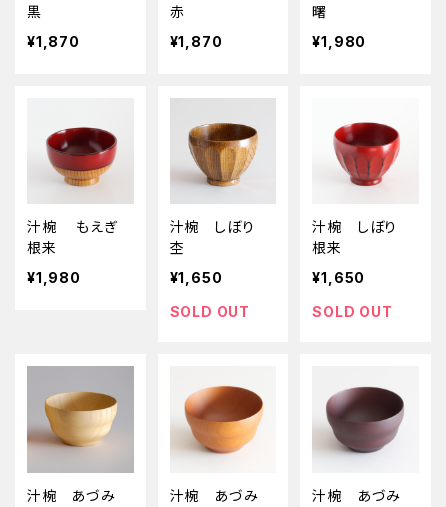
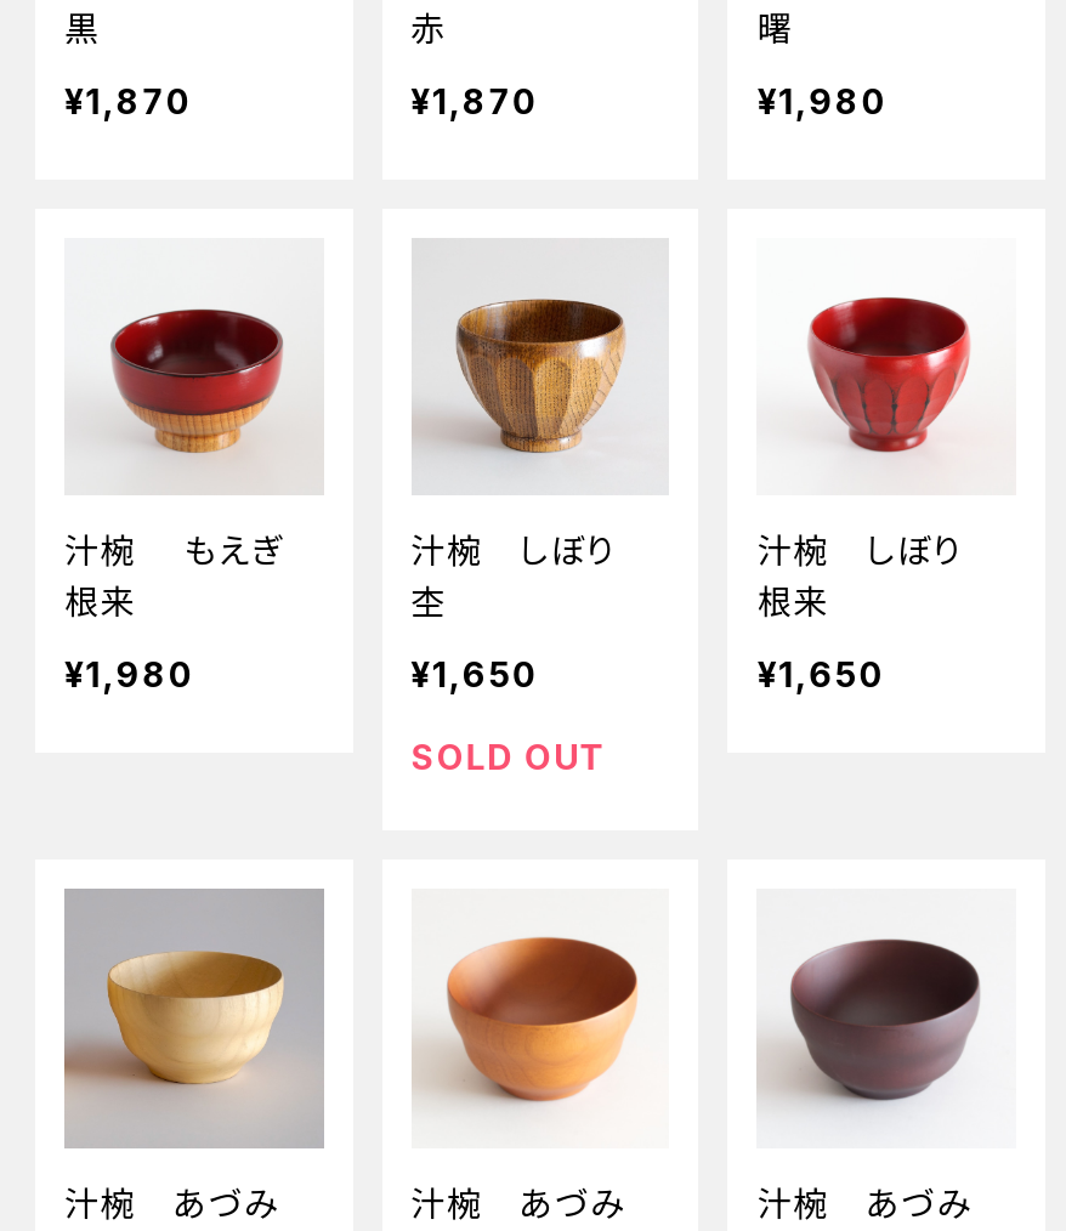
[312,303,393,320] SOLD OUT -> none

